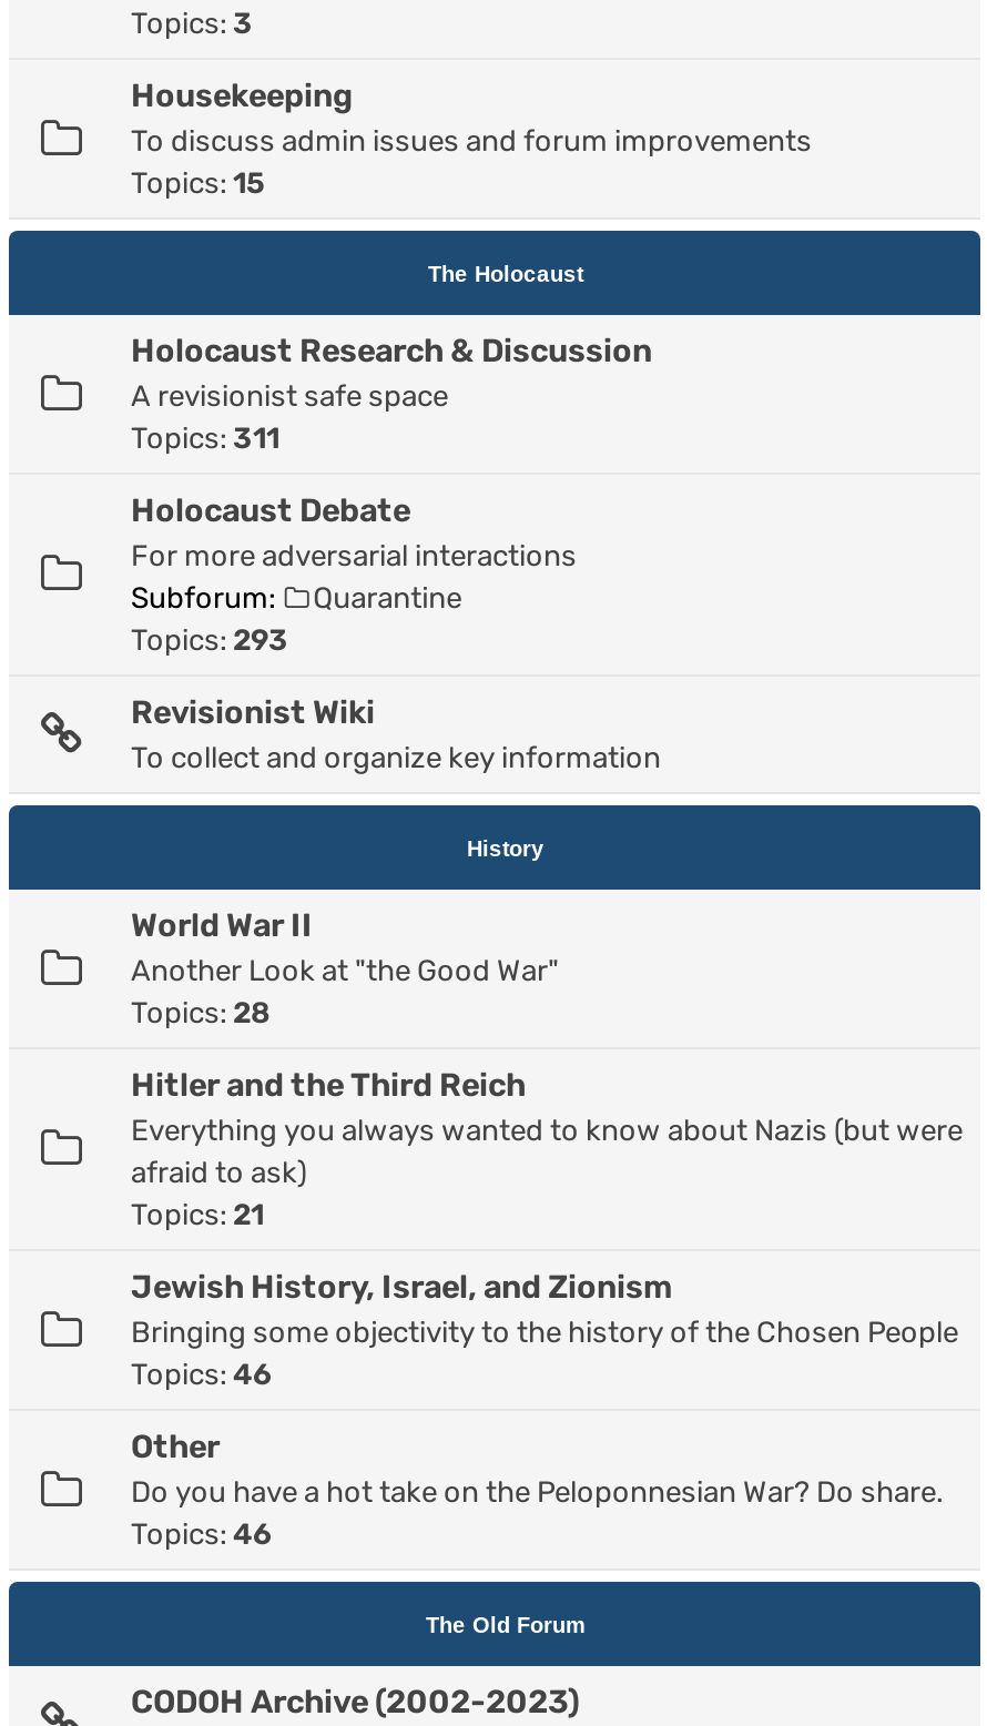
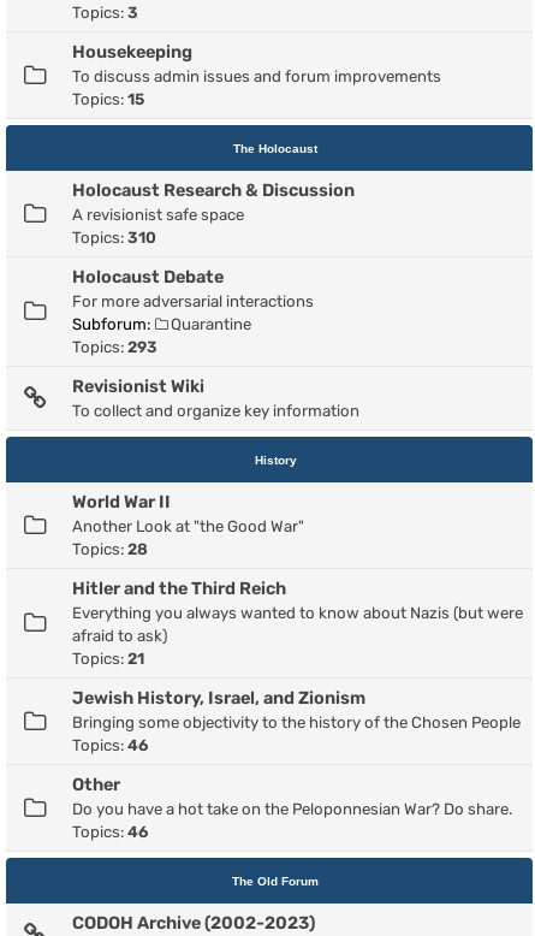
[131,422,279,455] Topics: 311 -> [72,229,156,247] Topics: 310

